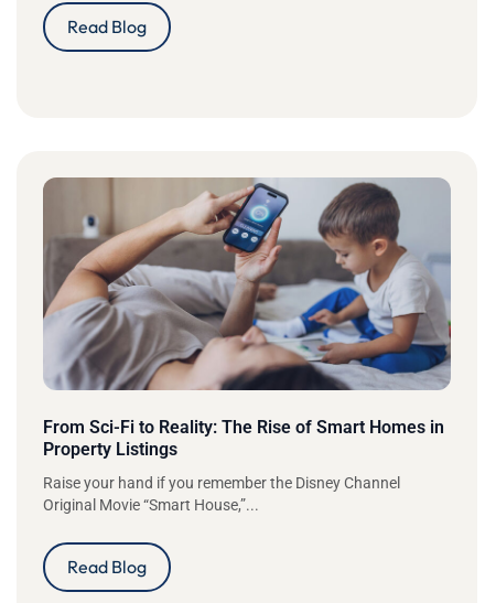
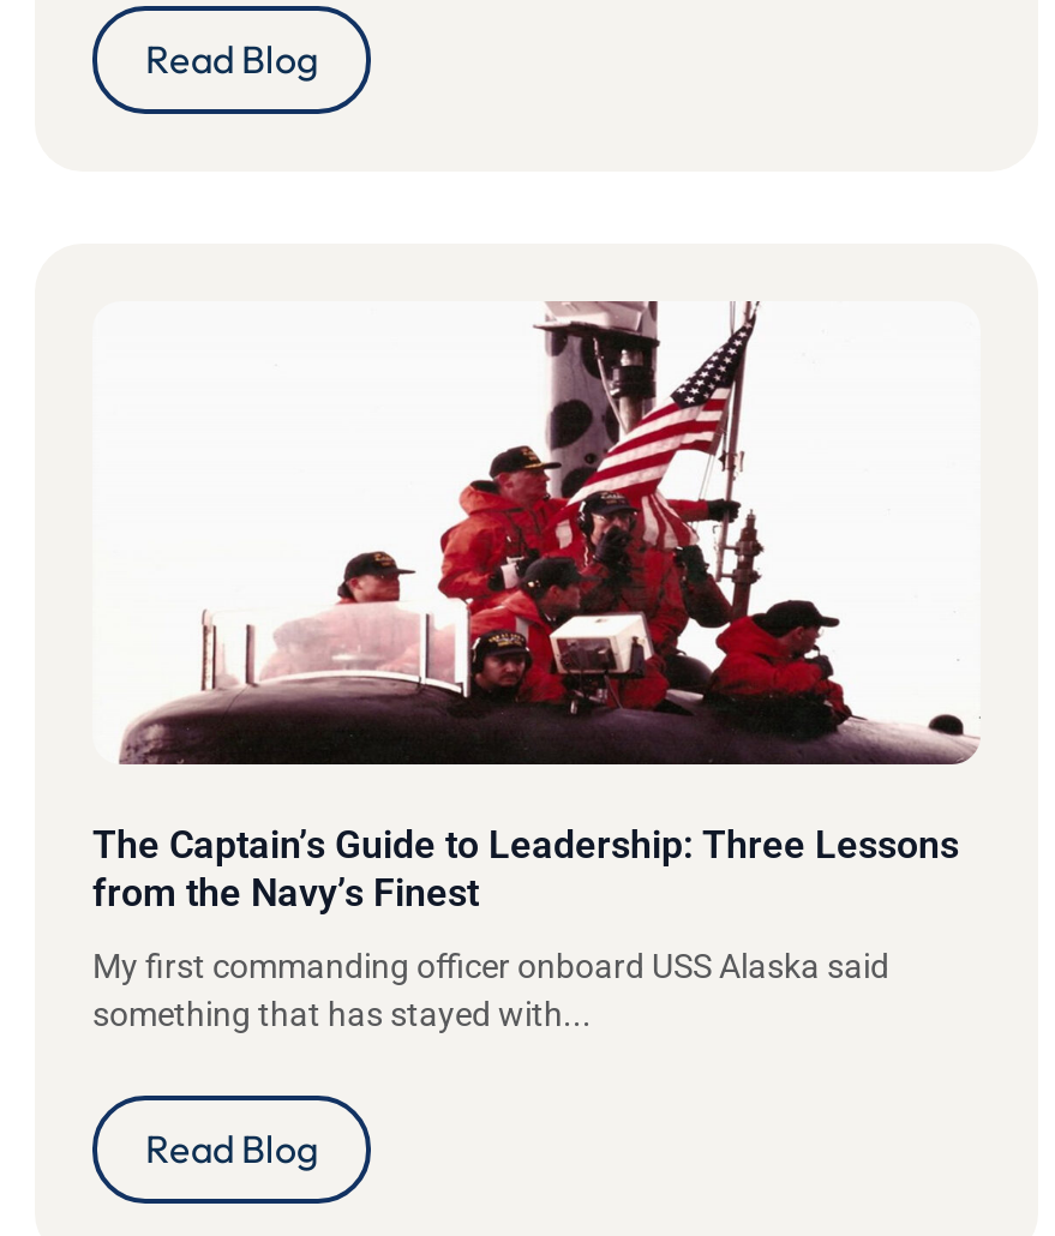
[42,176,452,369] [image] -> [92,301,981,767] [image]
[43,417,444,460] From Sci-Fi to Reality: The Rise of Smart Homes in | Property Listings -> [92,822,959,916] The Captain’s Guide to Leadership: Three Lessons | from the Navy’s Finest
[43,474,400,514] Raise your hand if you remember the Disney Channel | Original Movie “Smart House,”... -> [92,947,889,1033] My first commanding officer onboard USS Alaska said | something that has stayed with...

